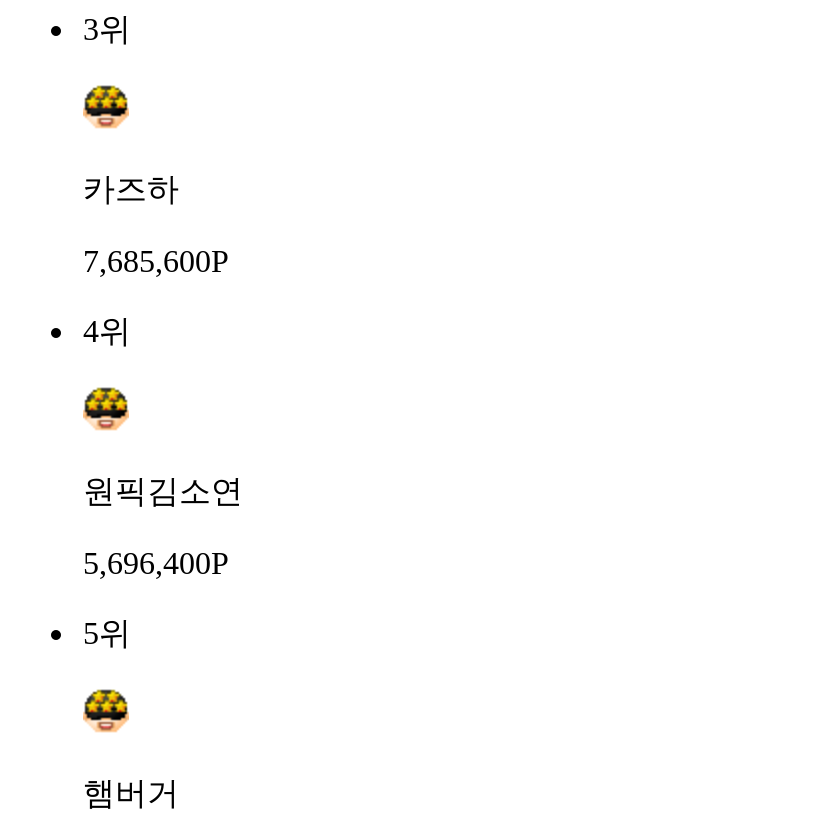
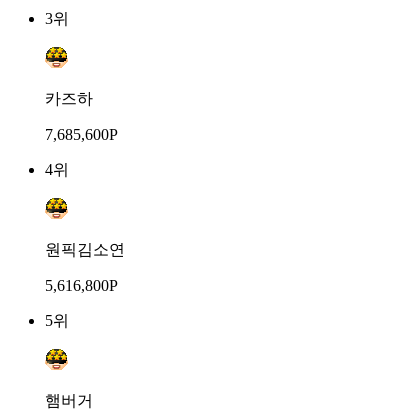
[83,547,229,581] 5,696,400P -> [45,277,118,294] 5,616,800P

